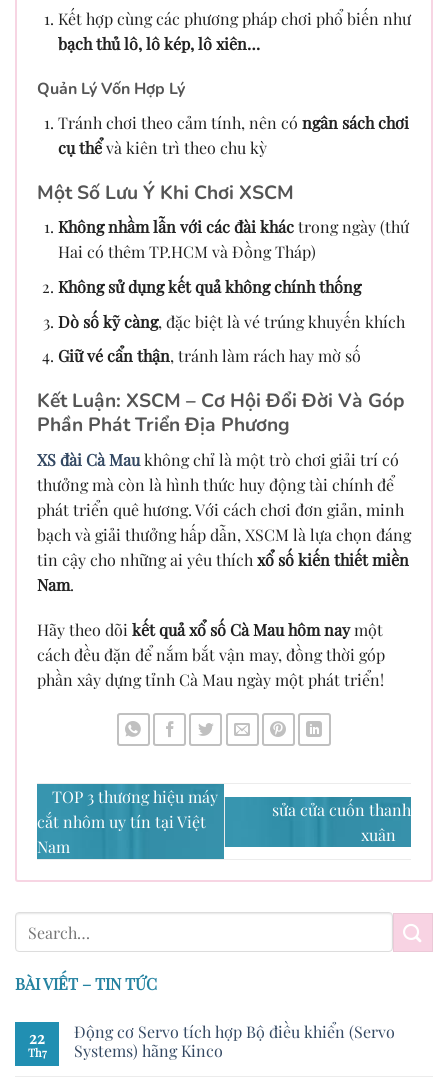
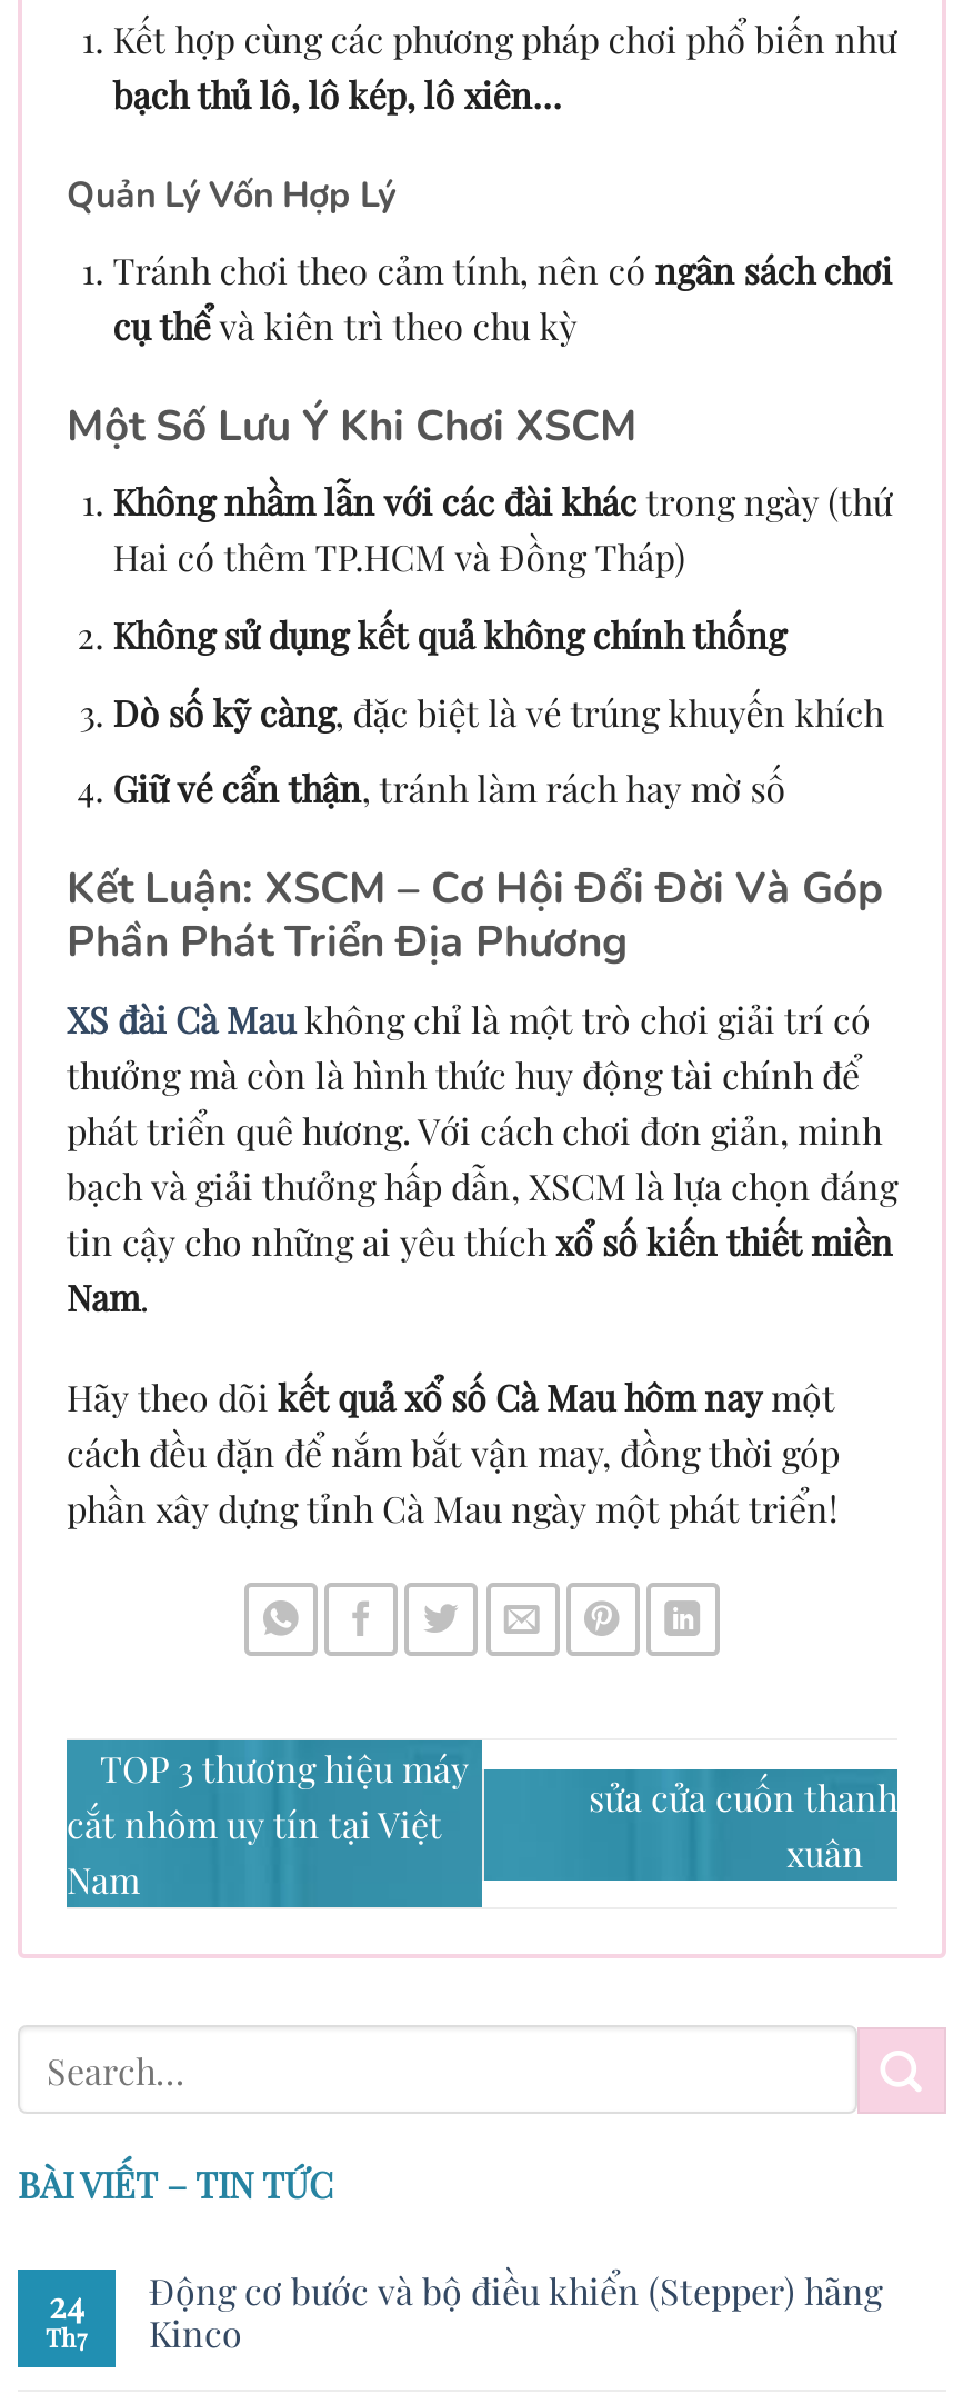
[74,1021,395,1061] Động cơ Servo tích hợp Bộ điều khiển (Servo | Systems) hãng Kinco -> [149,2268,882,2357] Động cơ bước và bộ điều khiển (Stepper) hãng | Kinco
[29,1027,45,1048] 22 -> [49,2282,84,2328] 24

